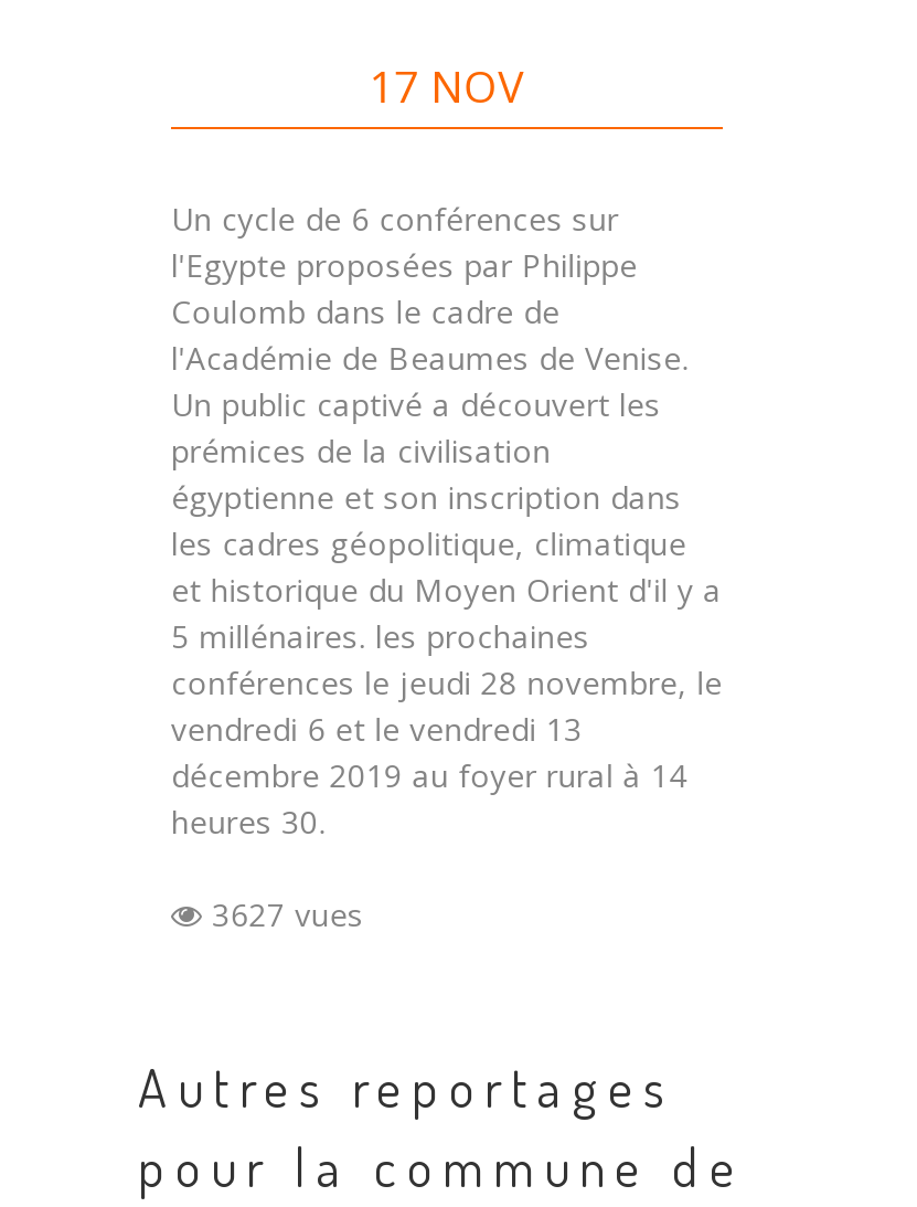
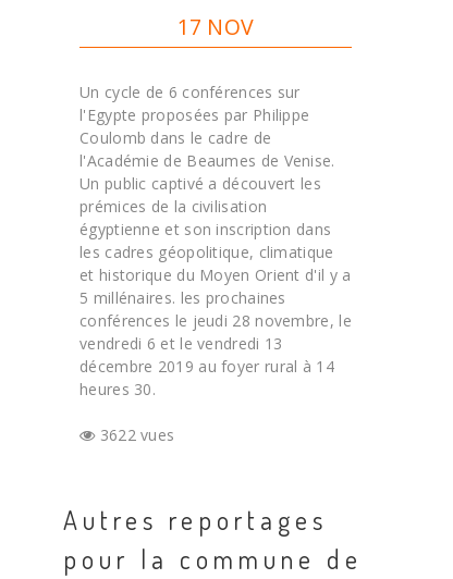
[203,892,364,934] 3627 vues -> [95,424,175,445] 3622 vues

